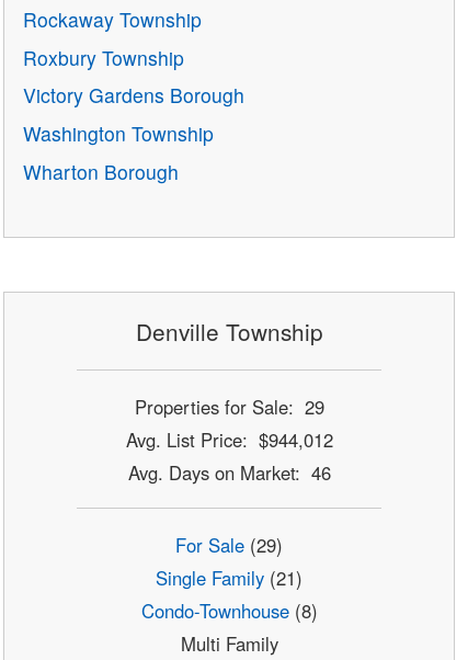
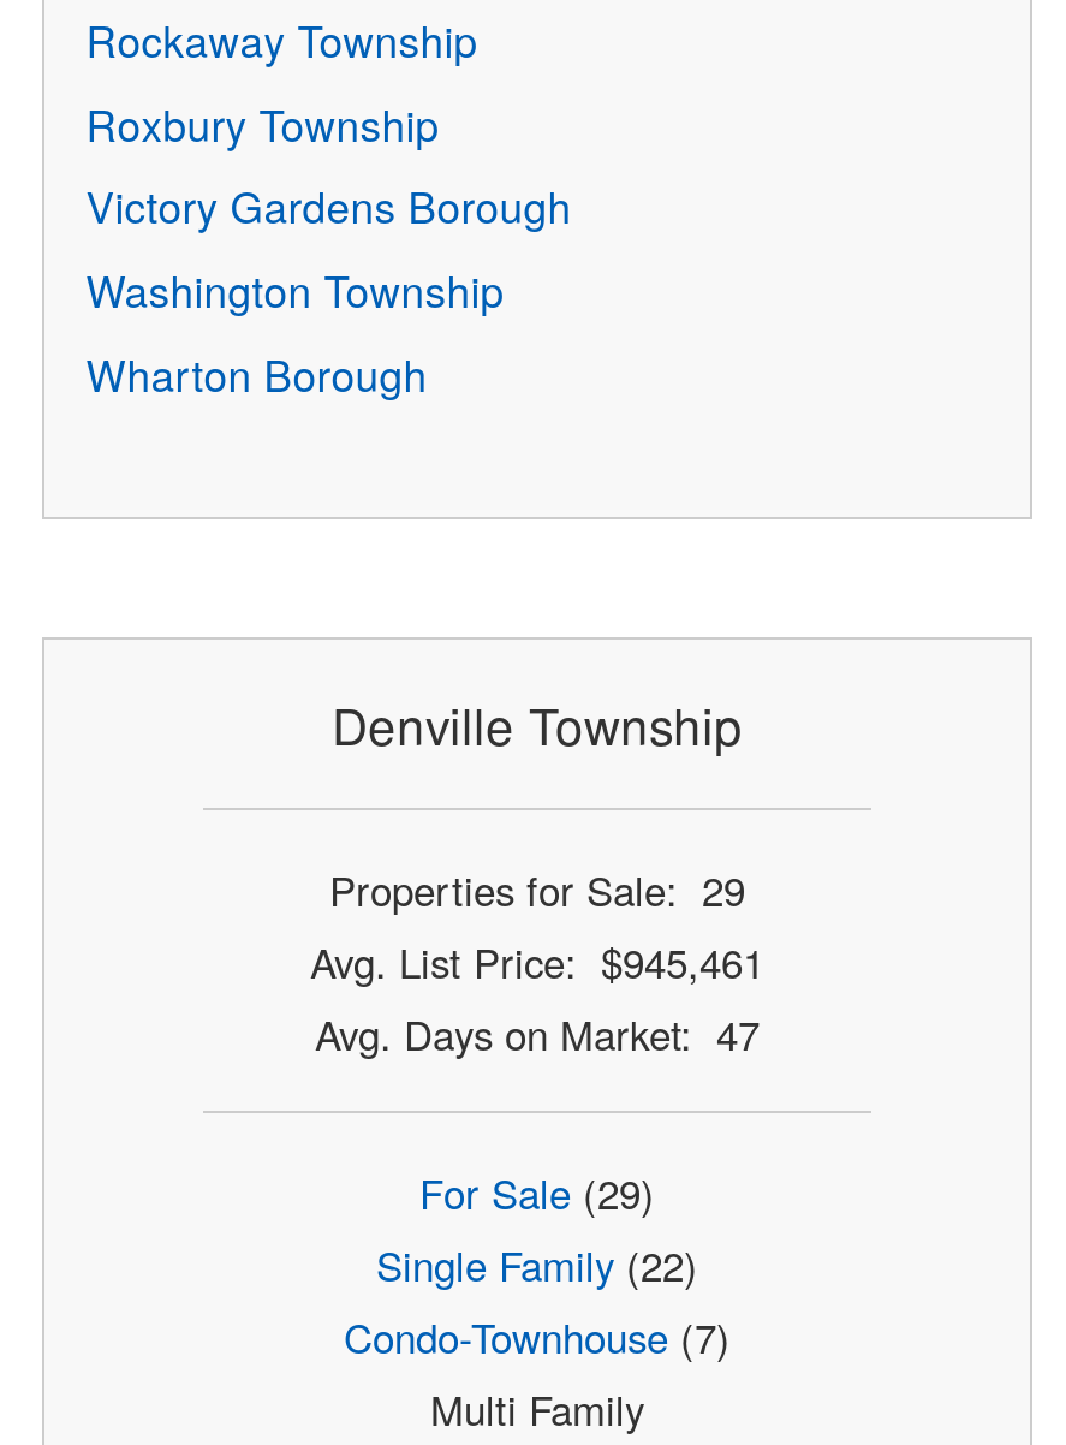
[125,427,333,453] Avg. List Price: $944,012 -> [310,933,764,991] Avg. List Price: $945,461
[128,459,330,486] Avg. Days on Market: 46 -> [315,1005,760,1063] Avg. Days on Market: 47
[156,564,303,590] Single Family (21) -> [376,1235,698,1292] Single Family (22)
[141,597,317,623] Condo-Townhouse (8) -> [344,1307,731,1364] Condo-Townhouse (7)

